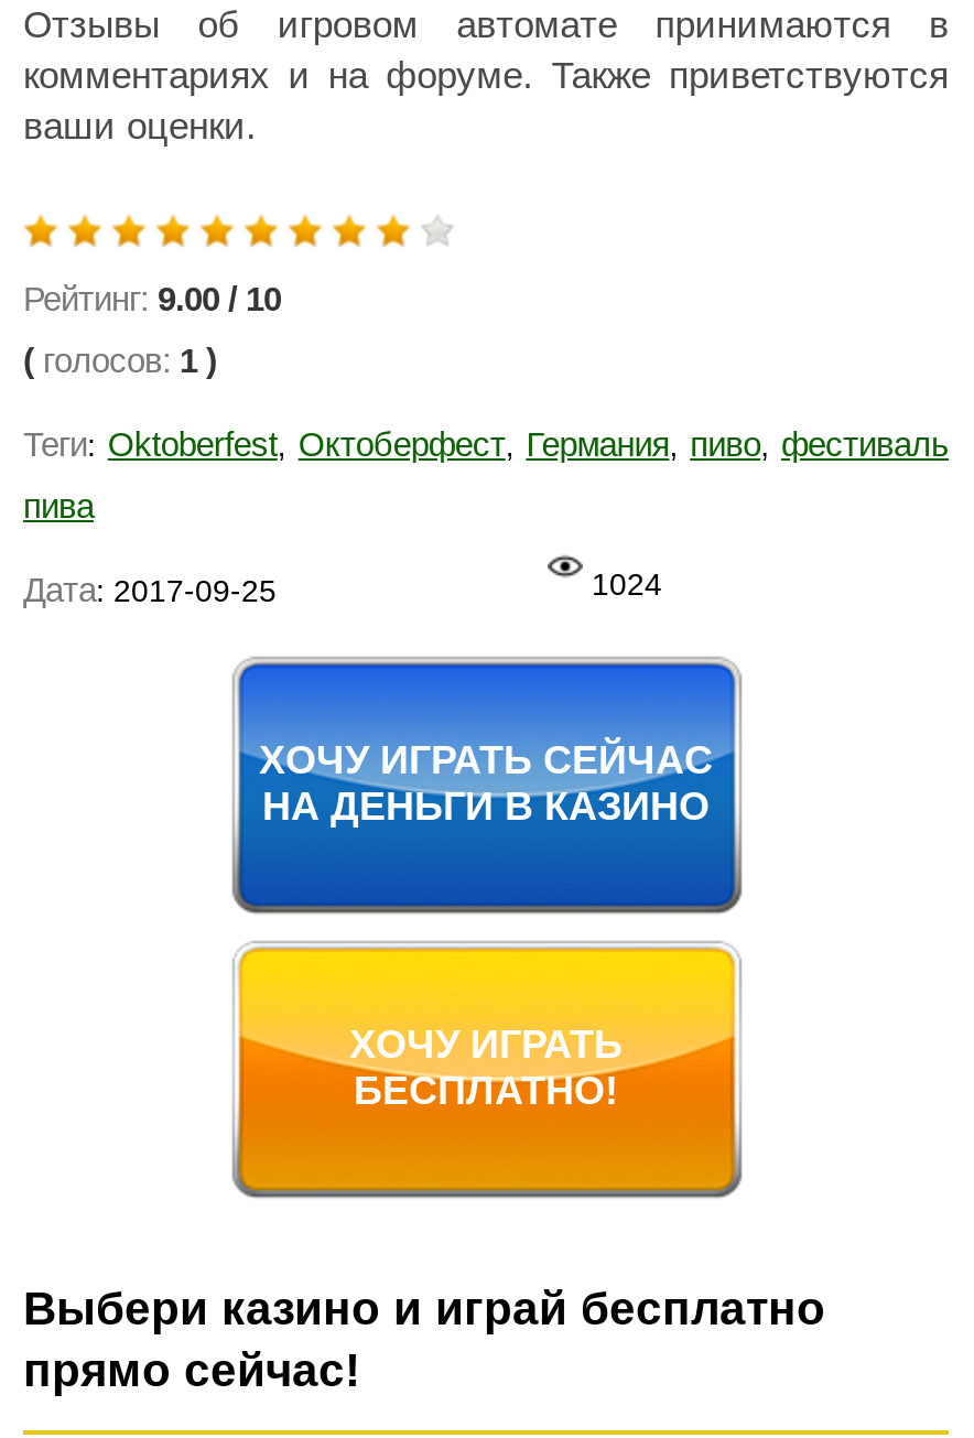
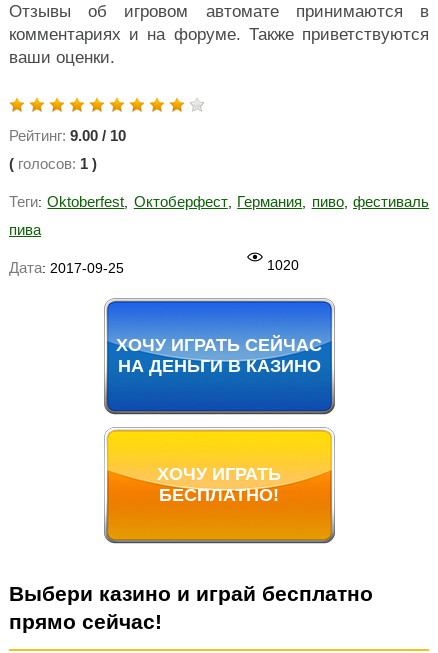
[592,566,662,601] 1024 -> [267,257,299,273] 1020

